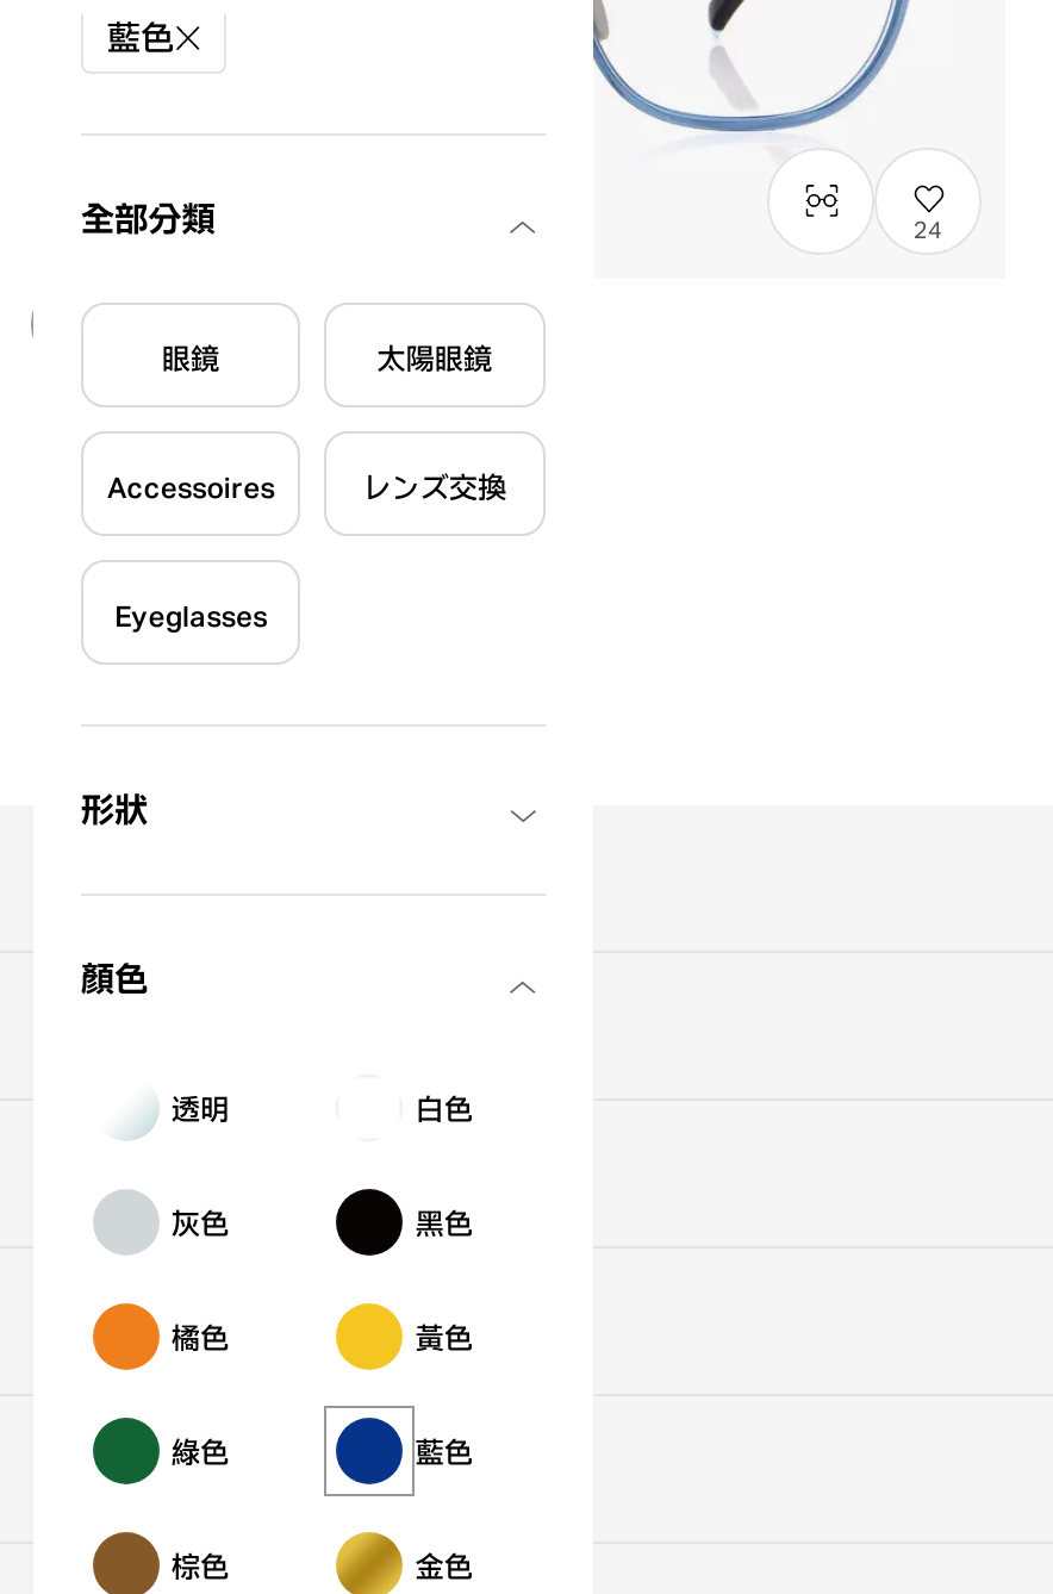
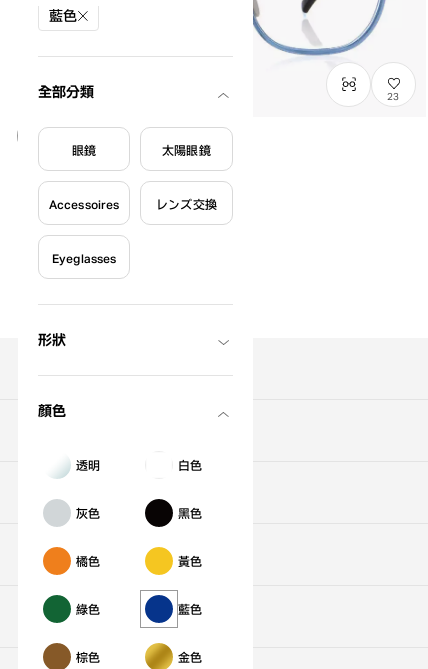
[913,217,942,241] 24 -> [387,91,400,101] 23

